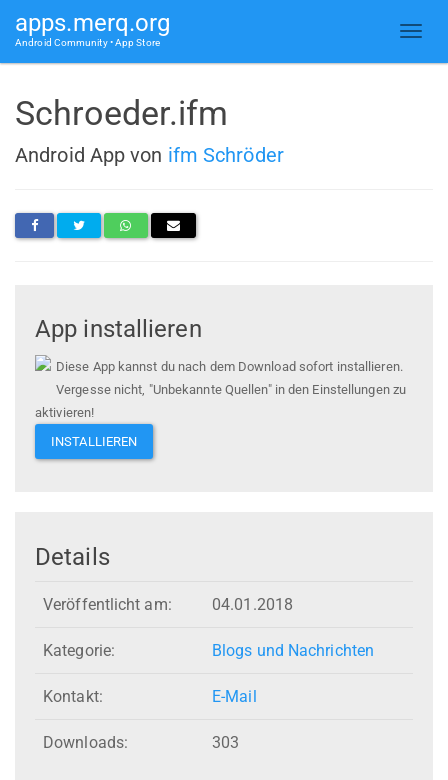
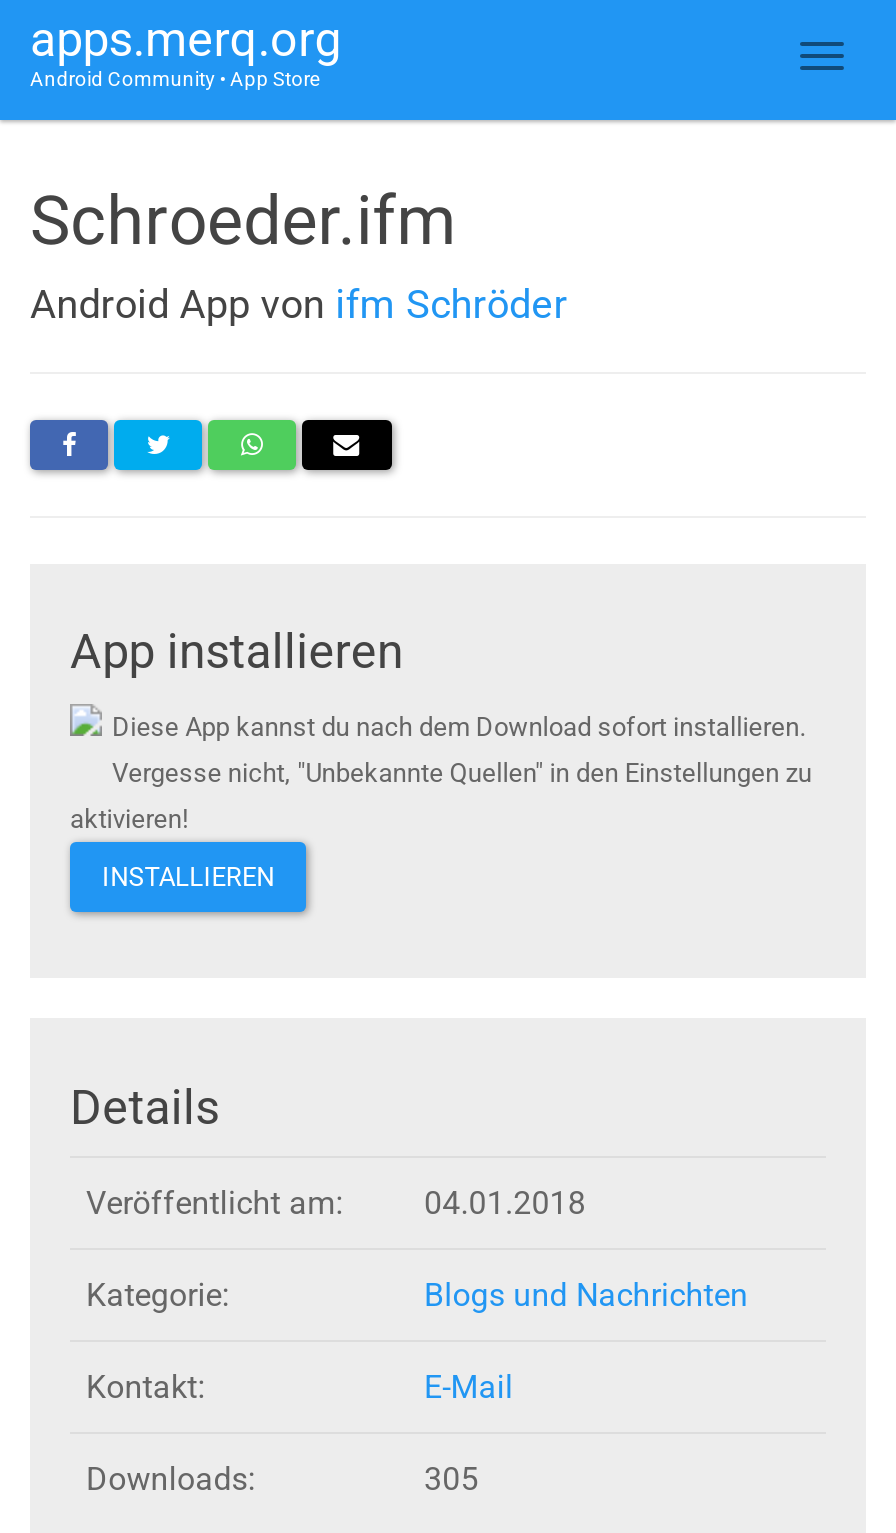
[212,733,239,752] 303 -> [424,1460,479,1498] 305

